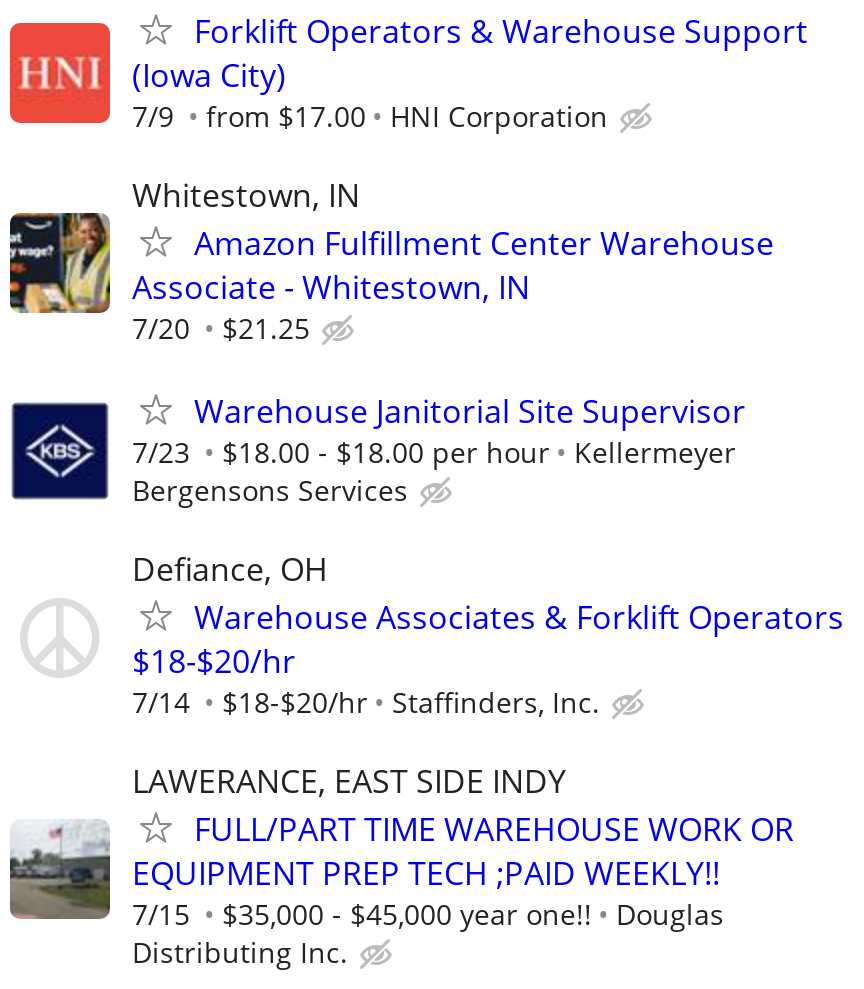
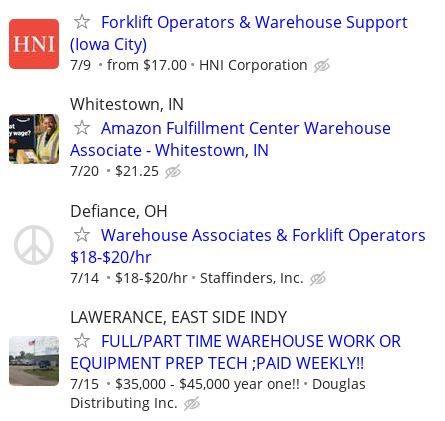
[10,389,746,509] [image] | Warehouse Janitorial Site Supervisor | 7/23 | $18.00 - $18.00 per hour | Kellermeyer | Bergensons Services -> none

